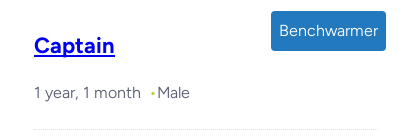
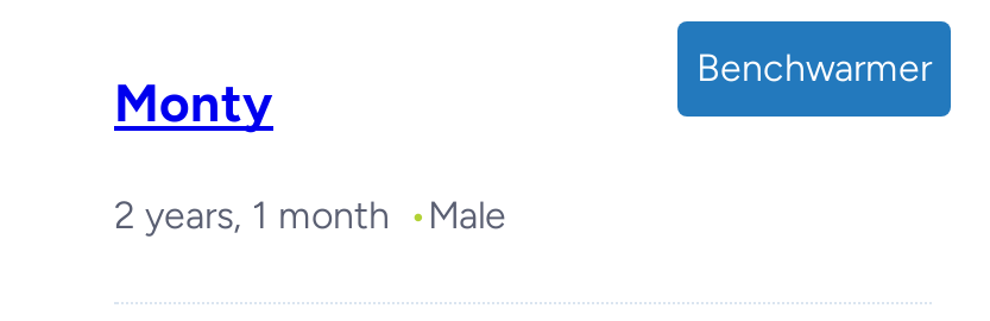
[34,31,115,58] Captain -> [114,73,273,137] Monty
[34,82,190,101] 1 year, 1 month Male -> [114,194,506,239] 2 years, 1 month Male

